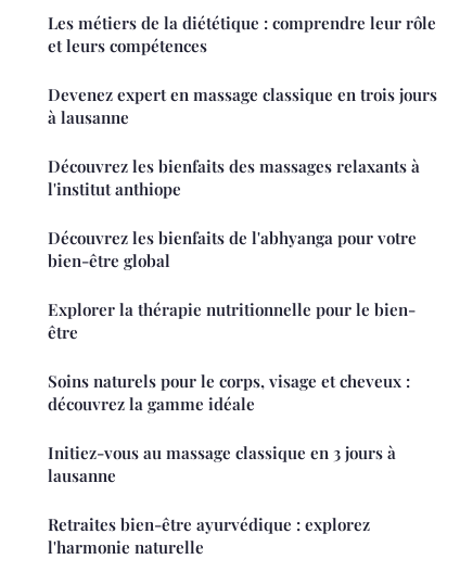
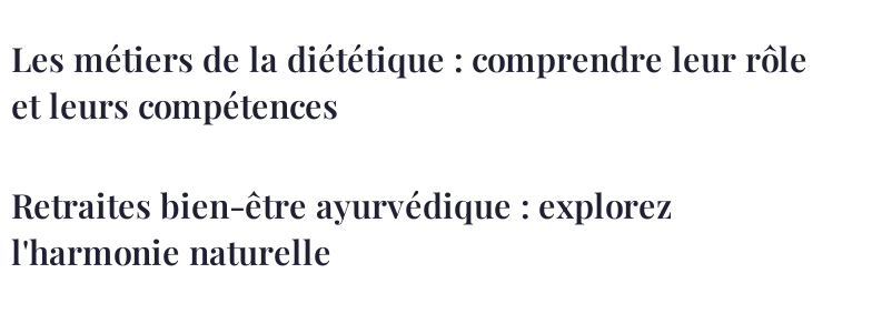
[48,84,437,487] Devenez expert en massage classique en trois jours | à lausanne | Découvrez les bienfaits des massages relaxants à | l'institut anthiope | Découvrez les bienfaits de l'abhyanga pour votre | bien-être global | Explorer la thérapie nutritionnelle pour le bien- | être | Soins naturels pour le corps, visage et cheveux : | découvrez la gamme idéale | Initiez-vous au massage classique en 3 jours à | lausanne -> none

